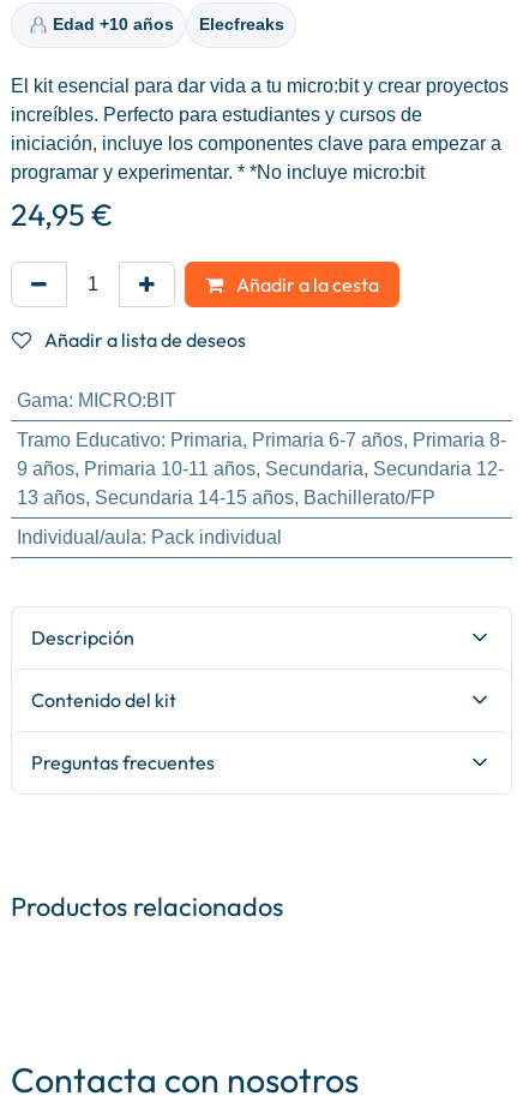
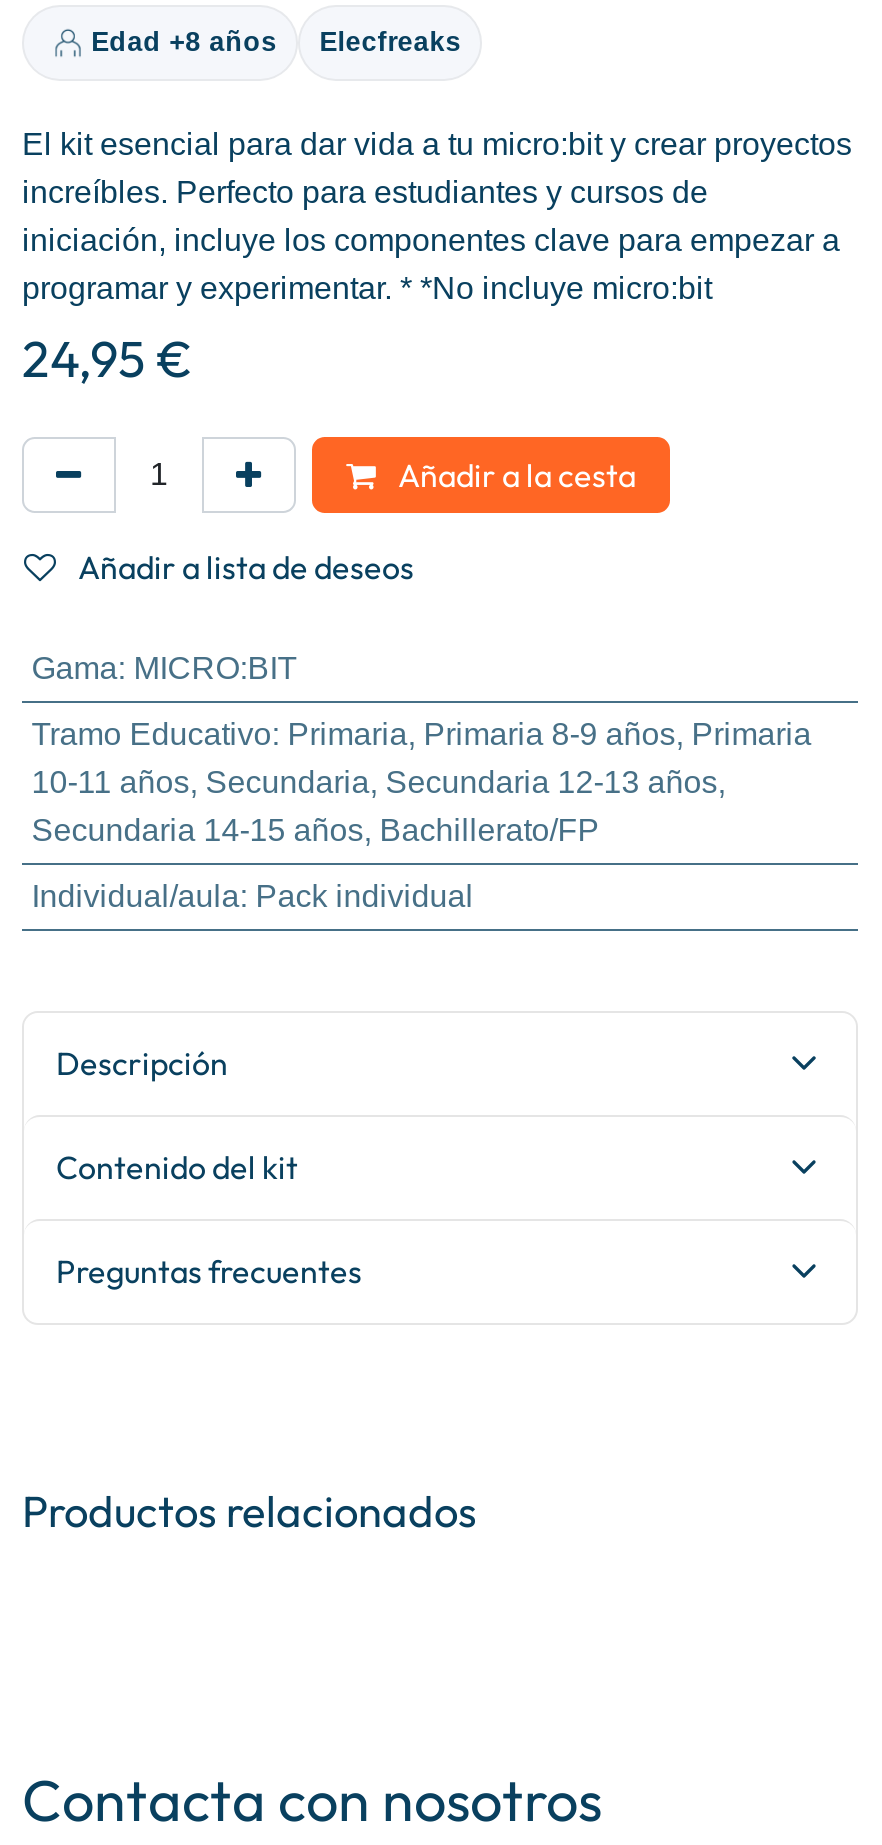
[52,16,284,34] Edad +10 años Elecfreaks -> [91,28,462,58] Edad +8 años Elecfreaks
[17,429,506,507] Tramo Educativo: Primaria, Primaria 6-7 años, Primaria 8- | 9 años, Primaria 10-11 años, Secundaria, Secundaria 12- | 13 años, Secundaria 14-15 años, Bachillerato/FP -> [32,716,812,846] Tramo Educativo: Primaria, Primaria 8-9 años, Primaria | 10-11 años, Secundaria, Secundaria 12-13 años, | Secundaria 14-15 años, Bachillerato/FP

